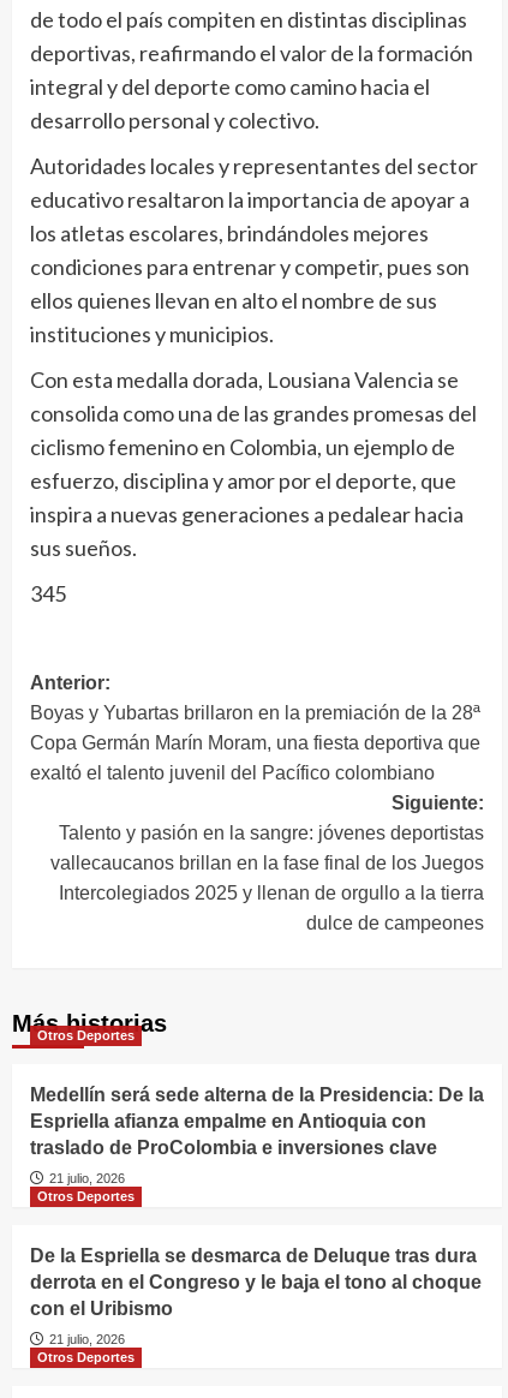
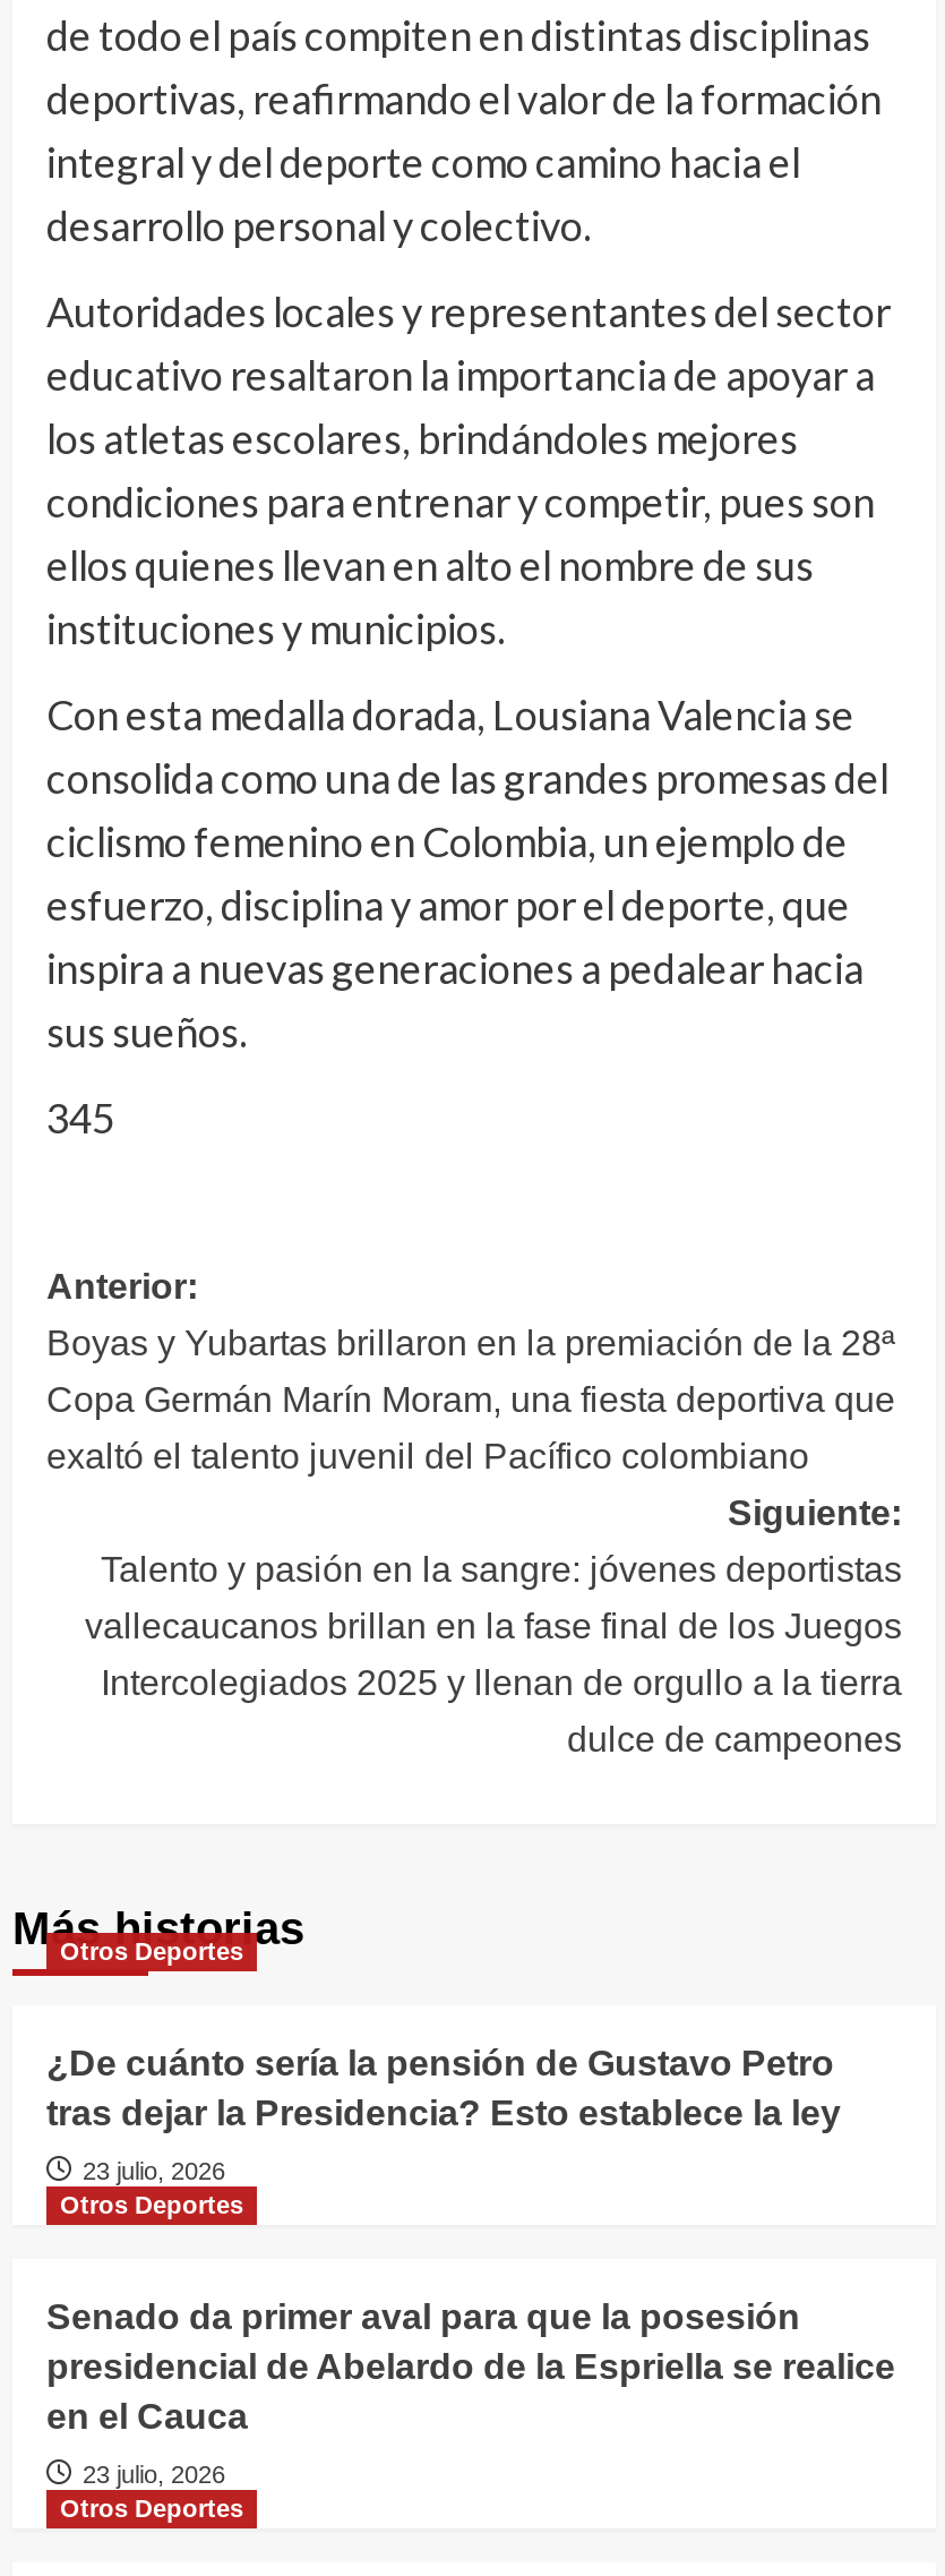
[30,1085,484,1158] Medellín será sede alterna de la Presidencia: De la | Espriella afianza empalme en Antioquia con | traslado de ProColombia e inversiones clave -> [46,2043,841,2131] ¿De cuánto sería la pensión de Gustavo Petro | tras dejar la Presidencia? Esto establece la ley
[49,1171,125,1186] 21 julio, 2026 -> [83,2156,225,2184] 23 julio, 2026
[30,1246,482,1319] De la Espriella se desmarca de Deluque tras dura | derrota en el Congreso y le baja el tono al choque | con el Uribismo -> [46,2297,895,2435] Senado da primer aval para que la posesión | presidencial de Abelardo de la Espriella se realice | en el Cauca
[49,1332,125,1347] 21 julio, 2026 -> [83,2460,225,2487] 23 julio, 2026

